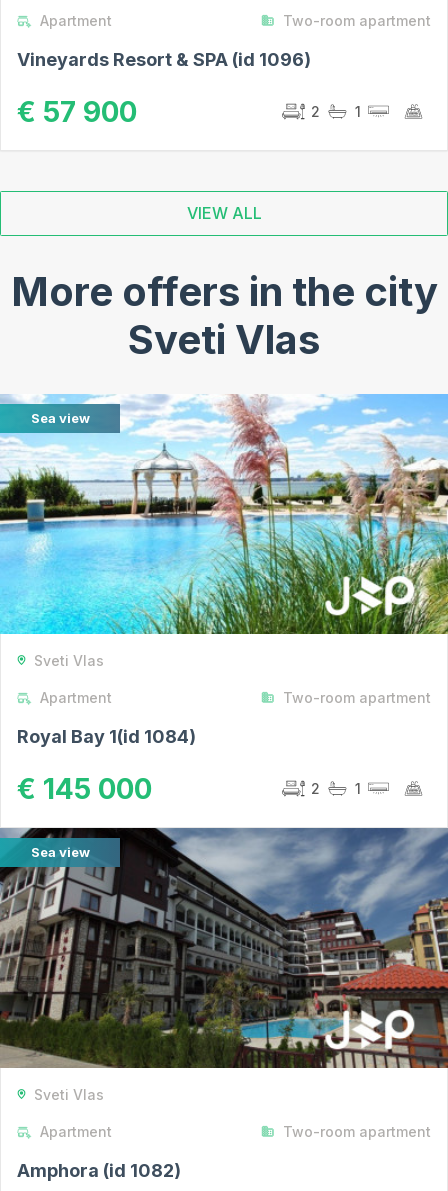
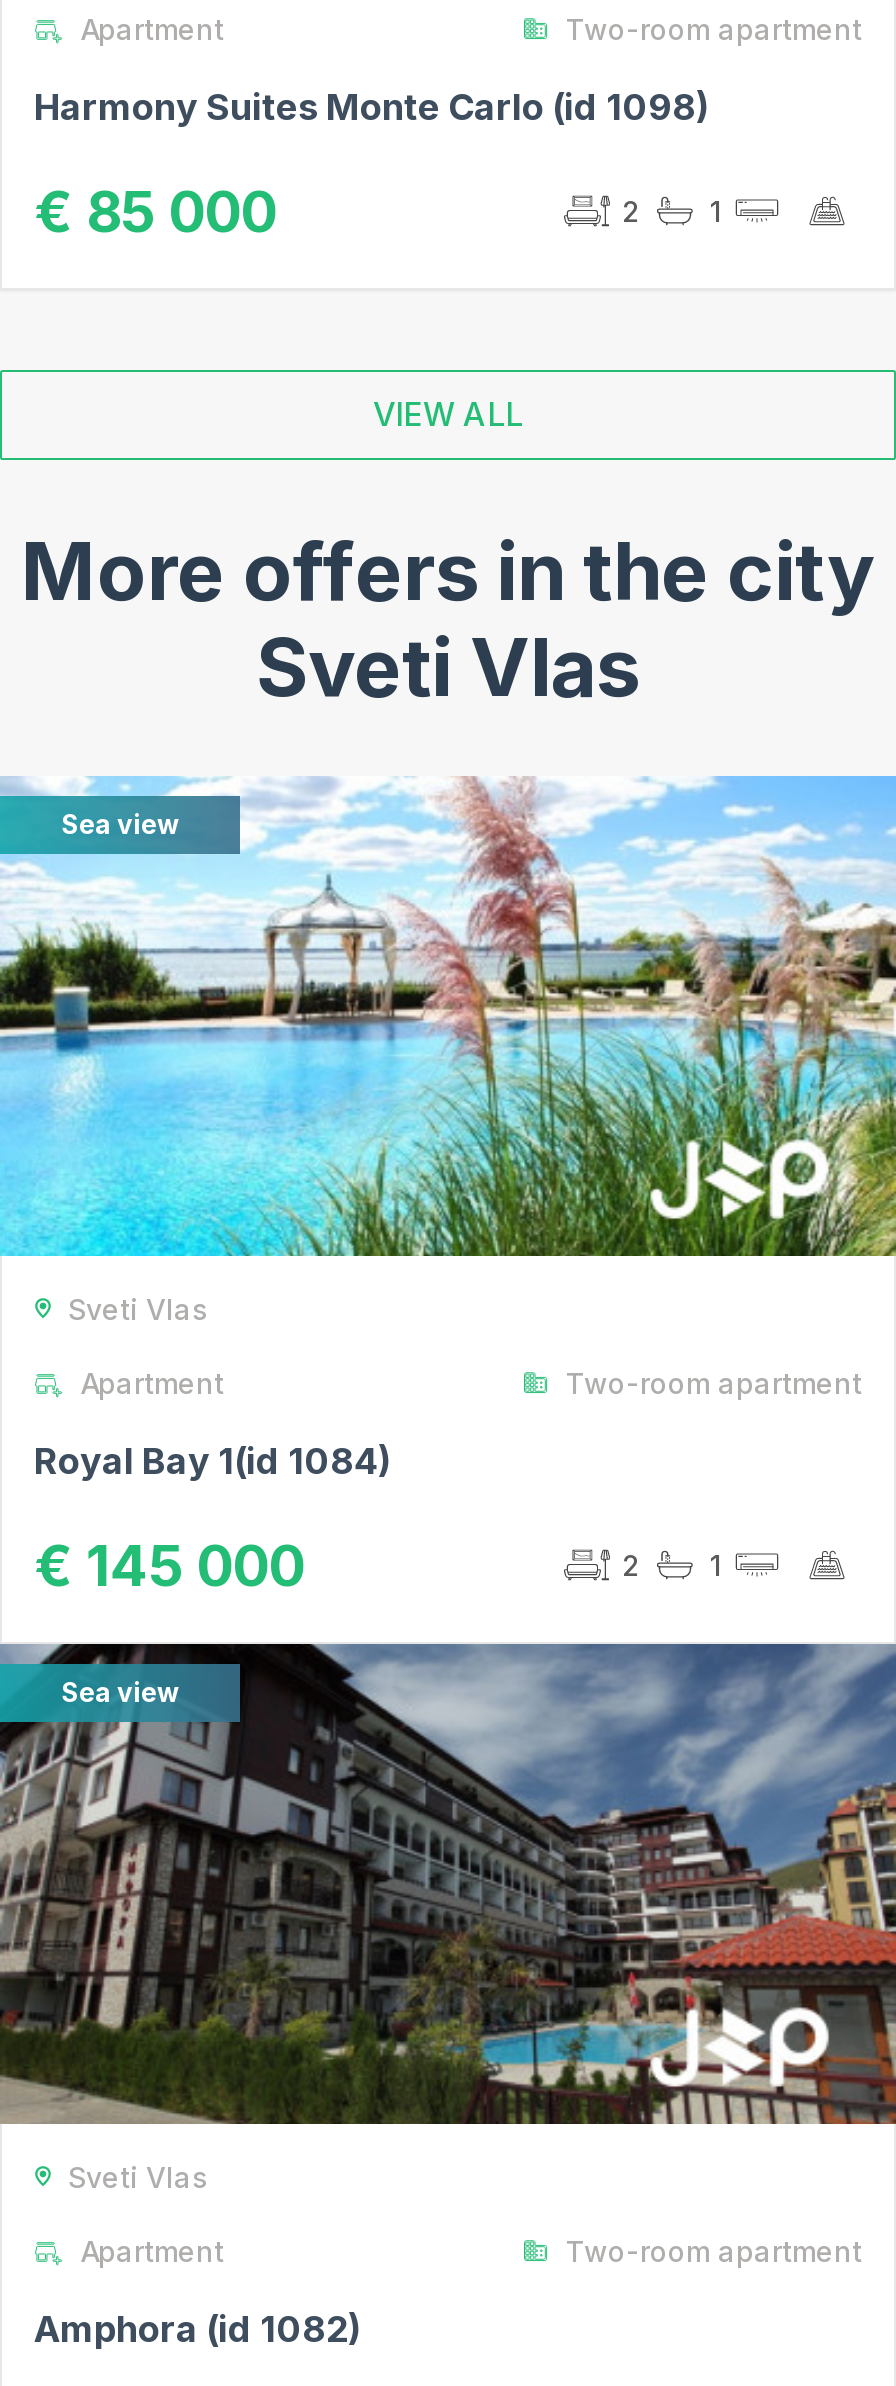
[17,49,311,70] Vineyards Resort & SPA (id 1096) -> [34,86,710,128] Harmony Suites Monte Carlo (id 1098)
[17,94,137,128] € 57 900 -> [34,177,276,245] € 85 000

